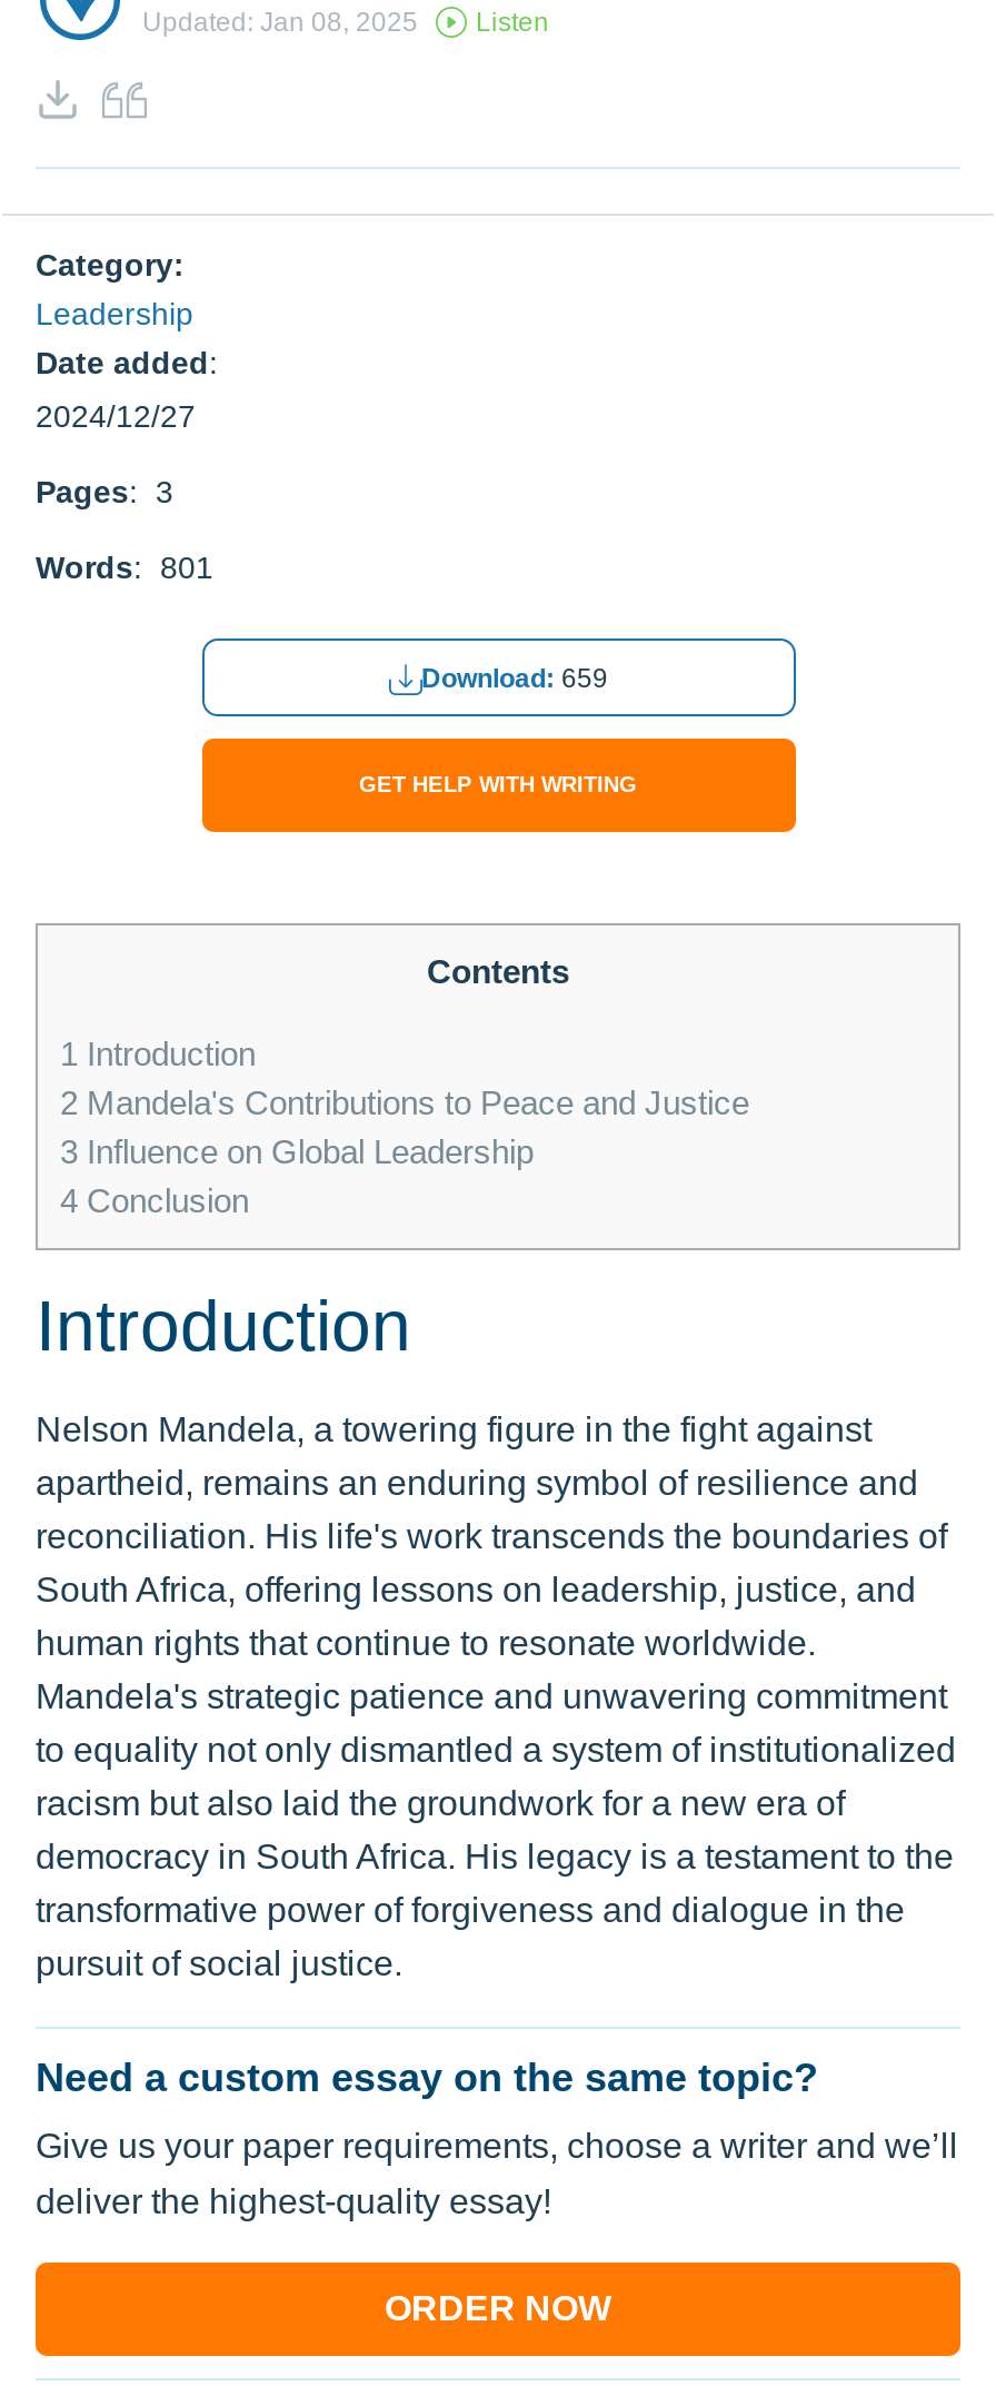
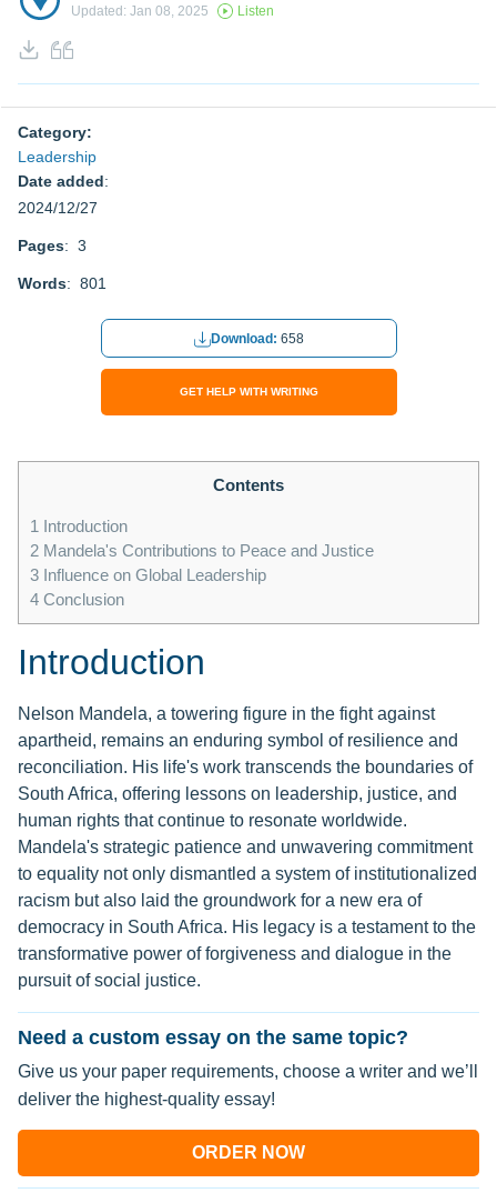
[421,664,608,695] Download: 659 -> [210,331,303,347] Download: 658

